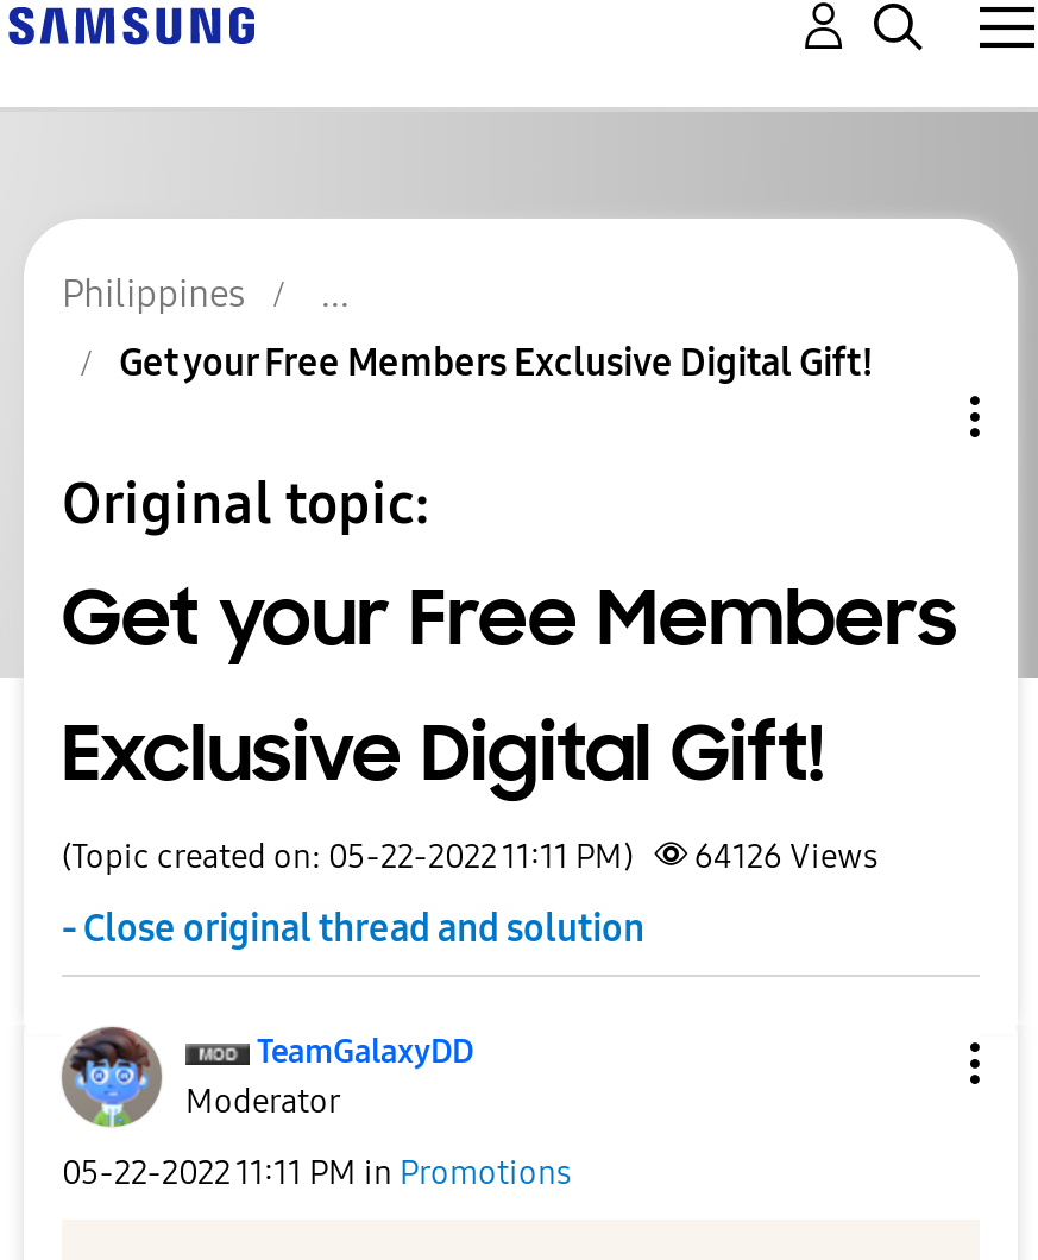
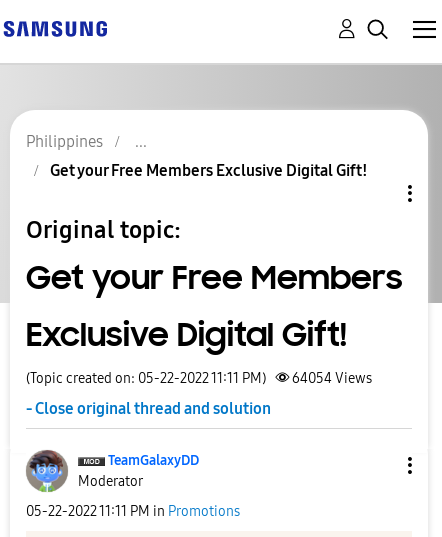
[62,837,877,877] (Topic created on: 05-22-2022 11:11 PM) 64126 Views -> [26,370,372,387] (Topic created on: 05-22-2022 11:11 PM) 64054 Views

